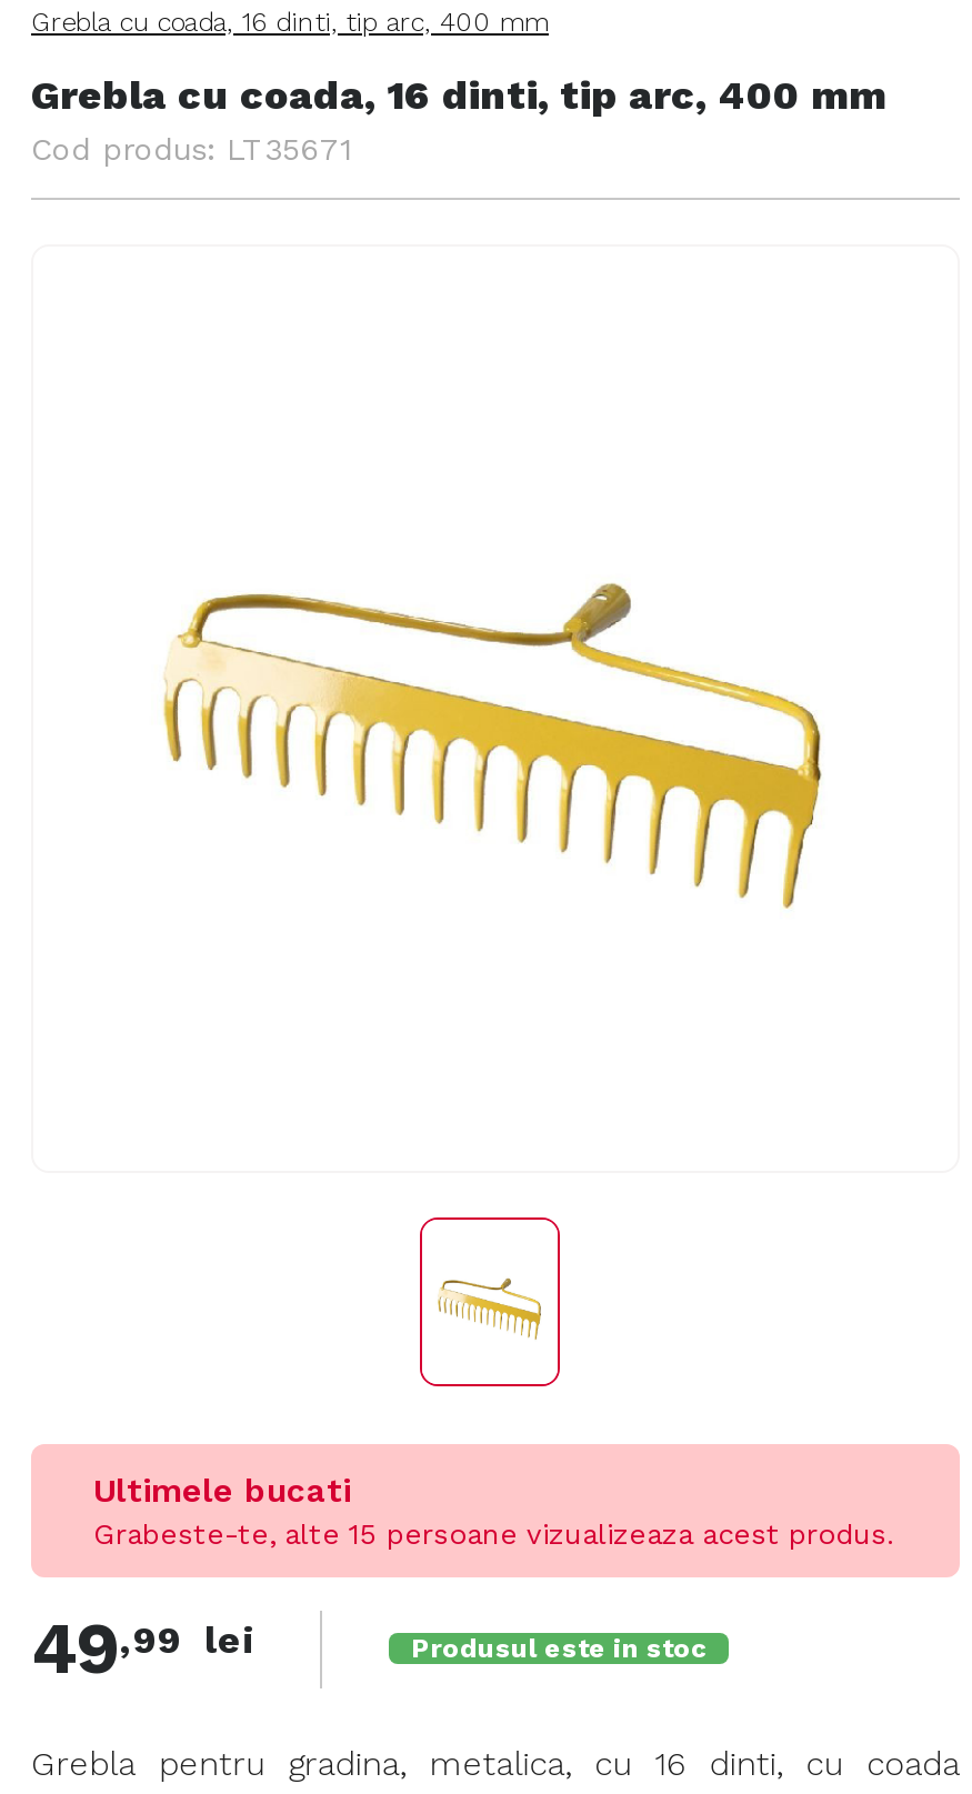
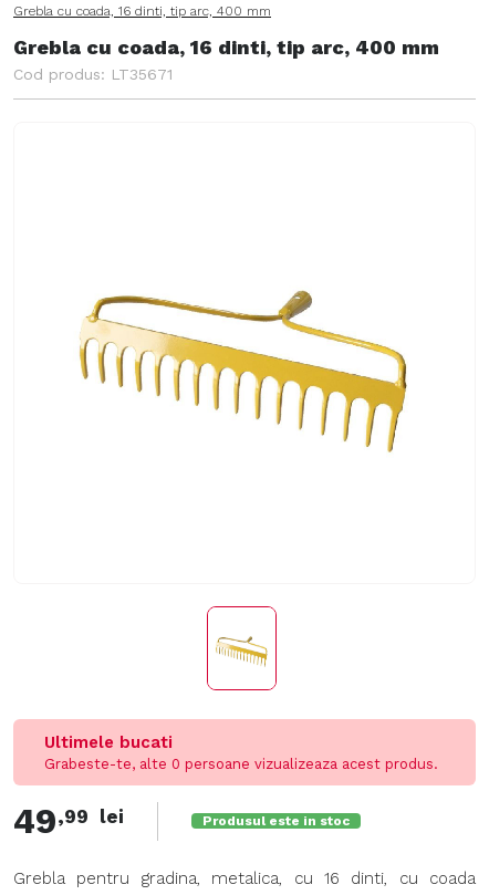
[93,1517,895,1550] Grabeste-te, alte 15 persoane vizualizeaza acest produs. -> [44,755,438,772] Grabeste-te, alte 0 persoane vizualizeaza acest produs.

